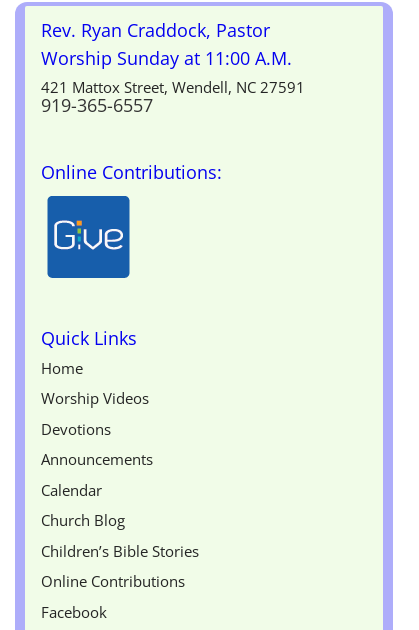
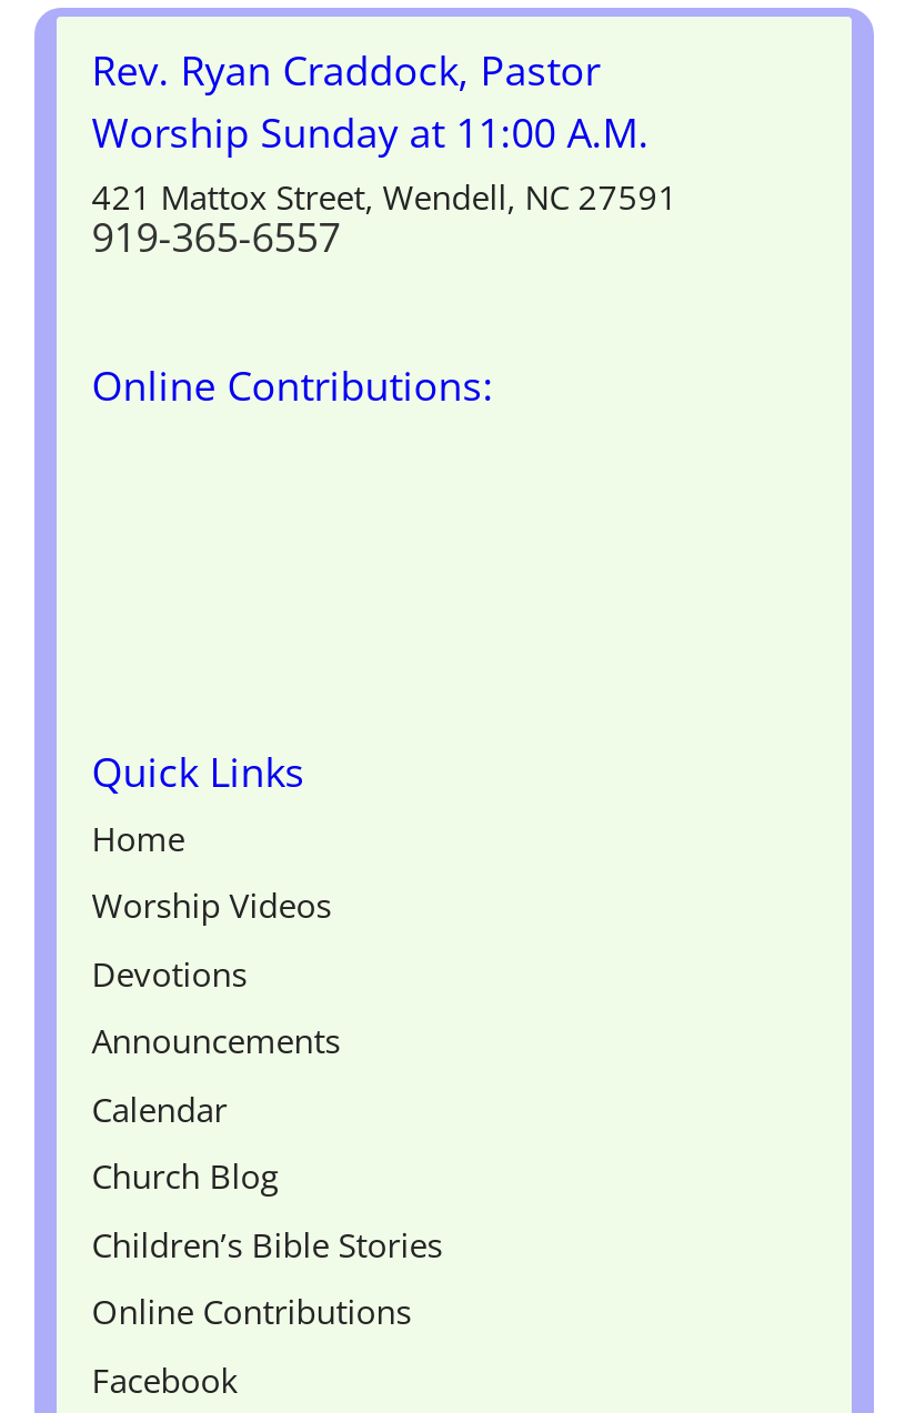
[46,195,131,279] [image] -> none

